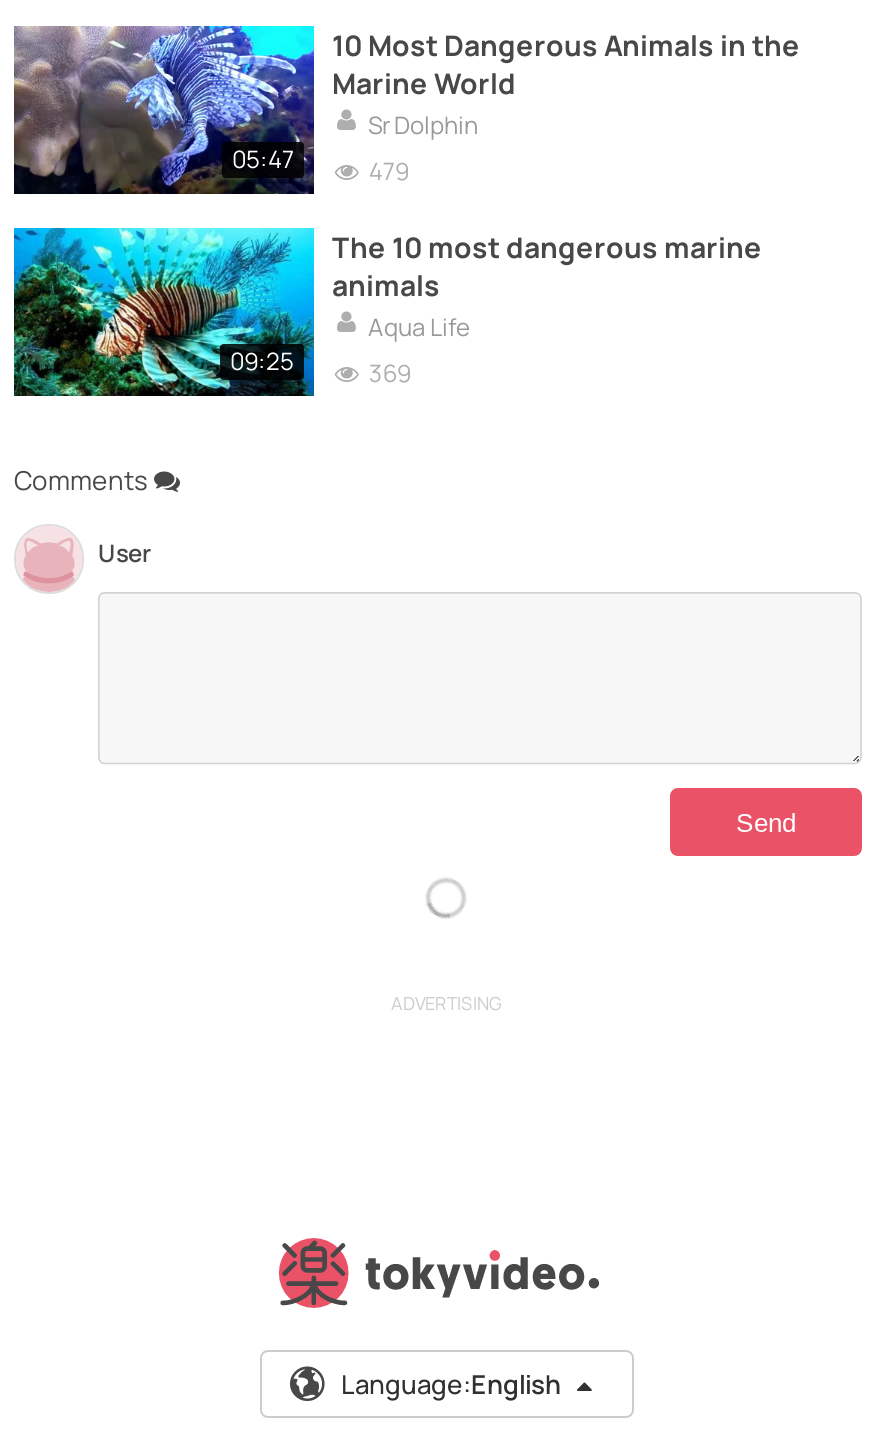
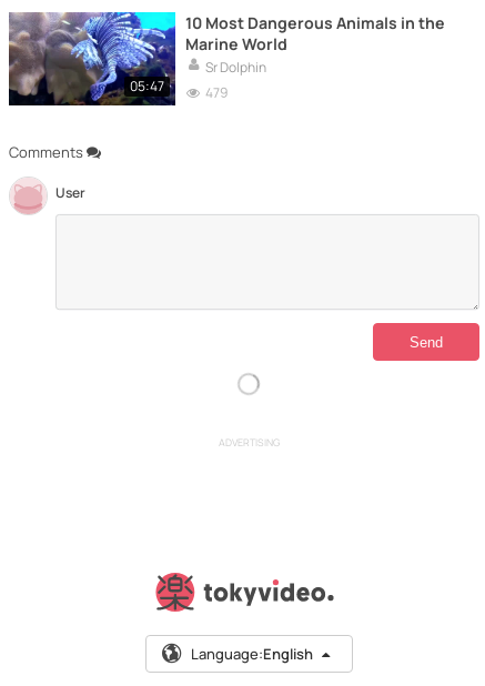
[12,226,316,398] [image] | 09:25 -> none
[332,228,762,390] The 10 most dangerous marine | animals | Aqua Life | 369 -> none

